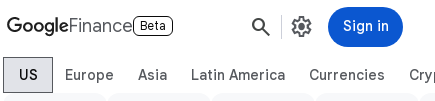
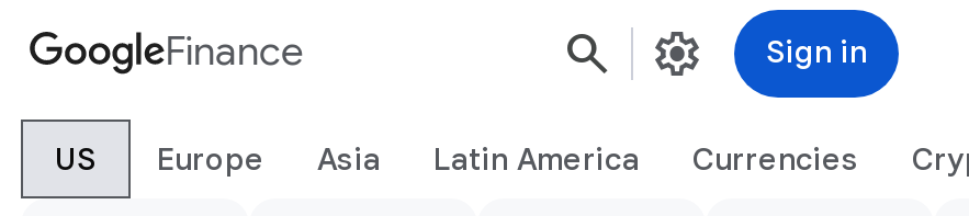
[69,15,166,37] Finance Beta -> [165,27,306,76] Finance

